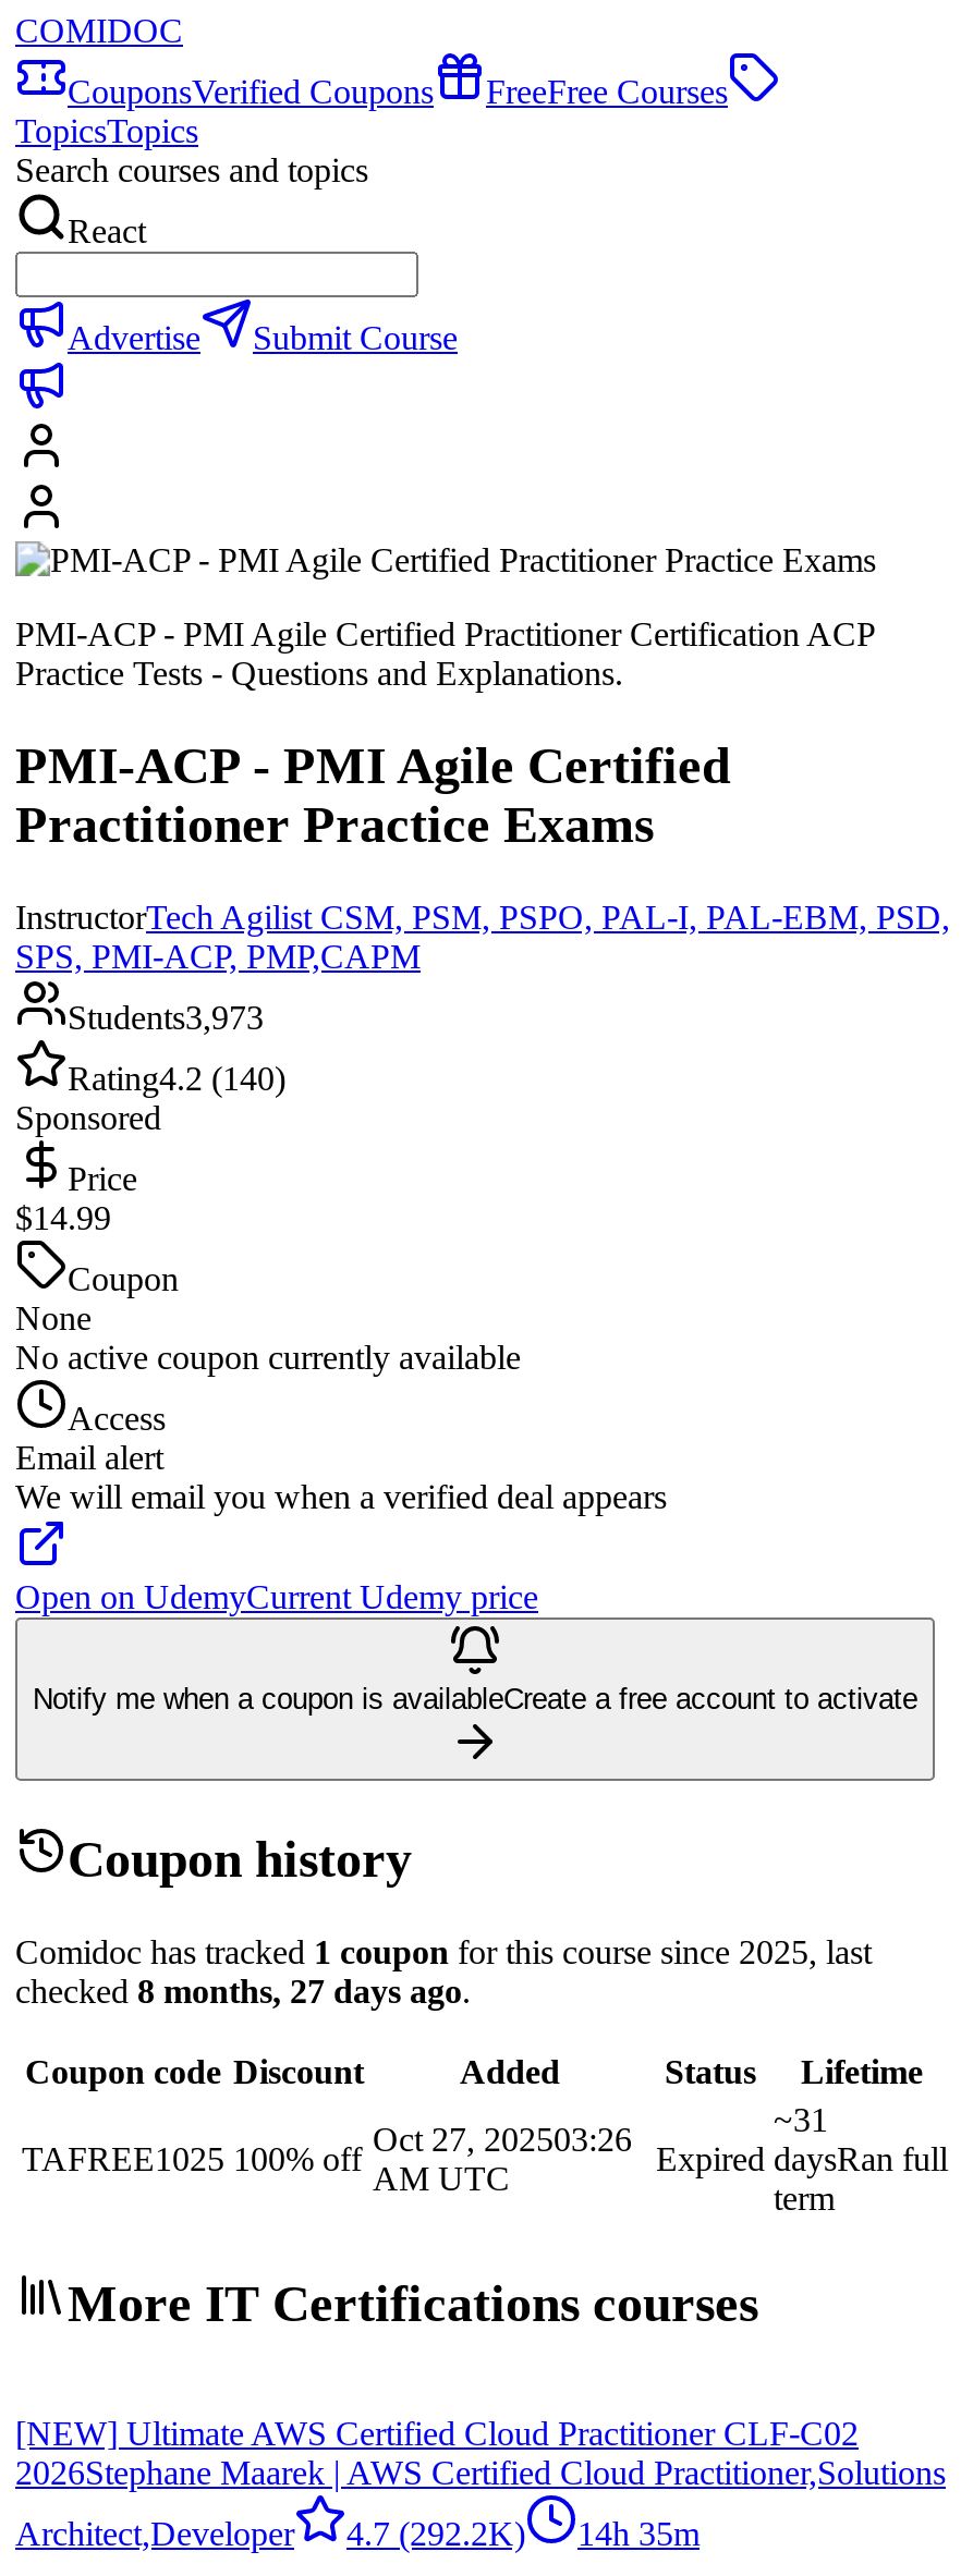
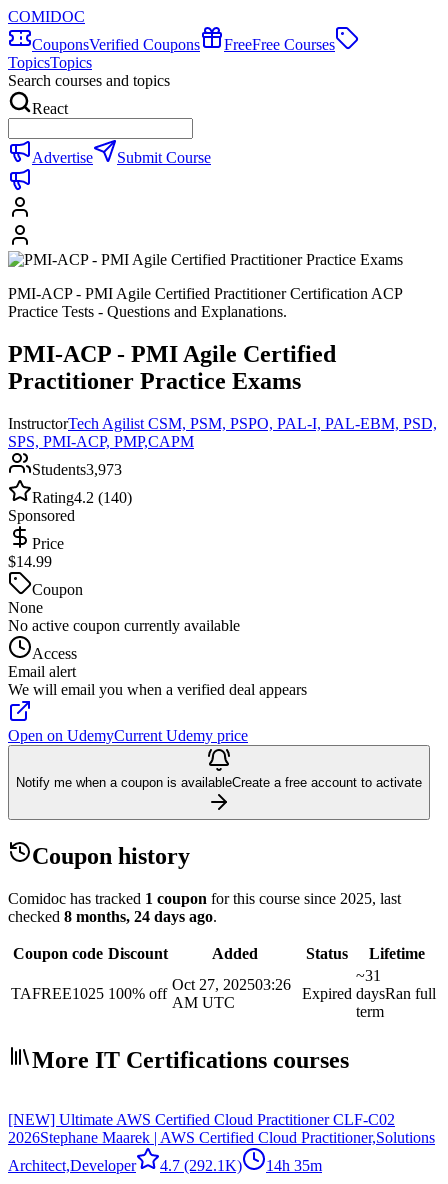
[15,1972,471,2009] checked 8 months, 27 days ago. -> [8,908,217,925] checked 8 months, 24 days ago.
[15,2516,700,2553] Architect,Developer 4.7 (292.2K) 14h 35m -> [8,1157,322,1174] Architect,Developer 4.7 (292.1K) 14h 35m

